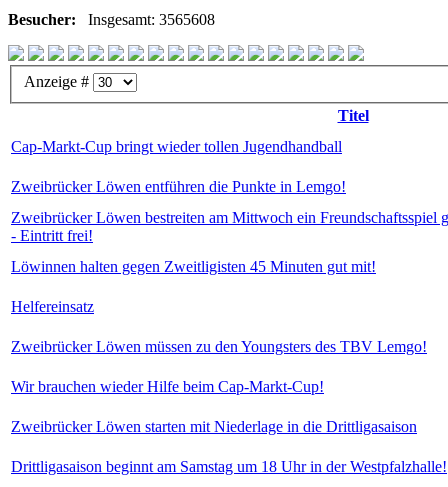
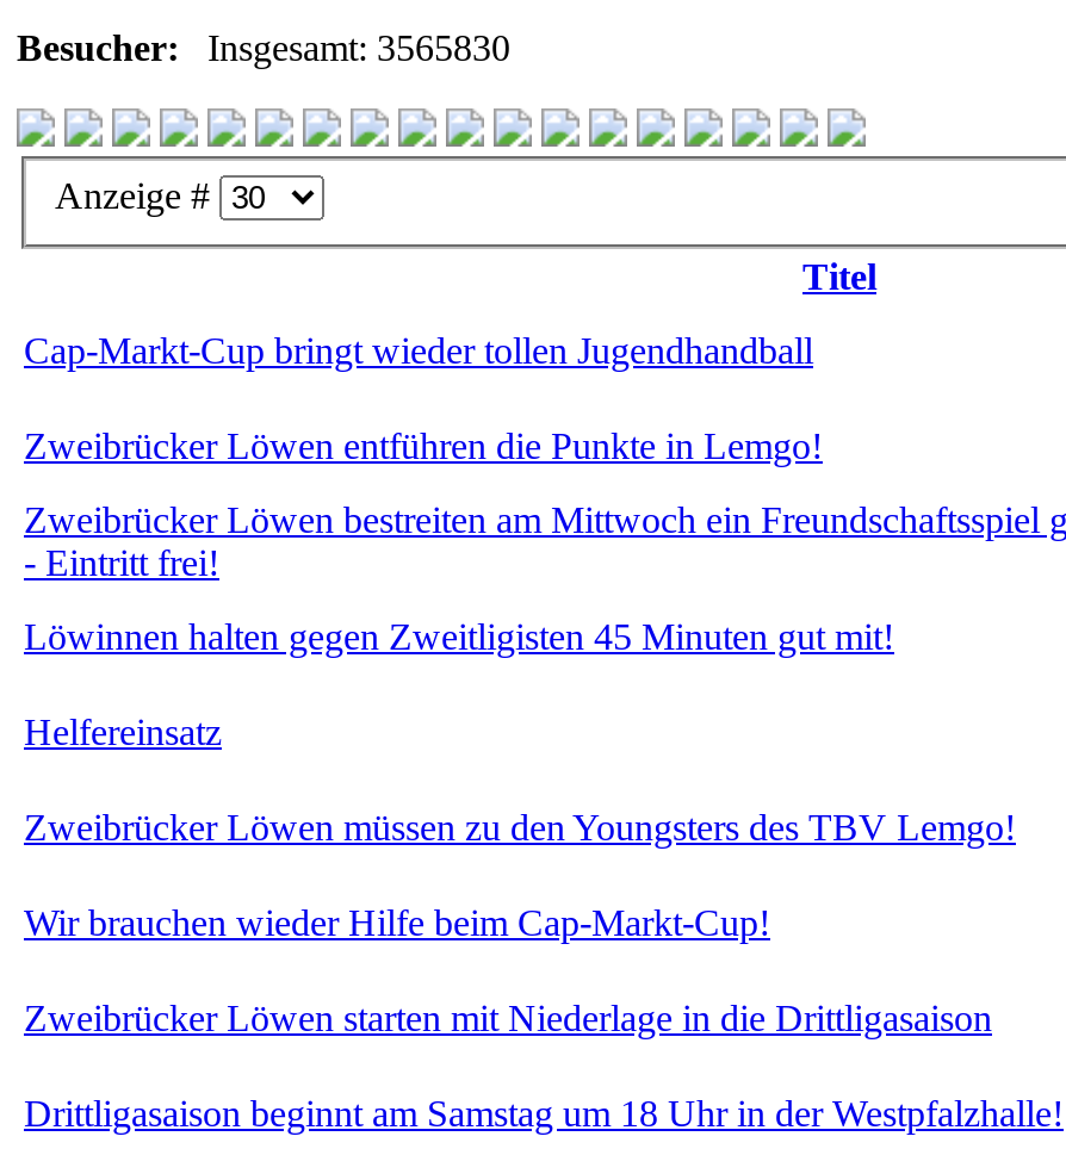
[8,11,215,28] Besucher: Insgesamt: 3565608 -> [17,27,510,68] Besucher: Insgesamt: 3565830

